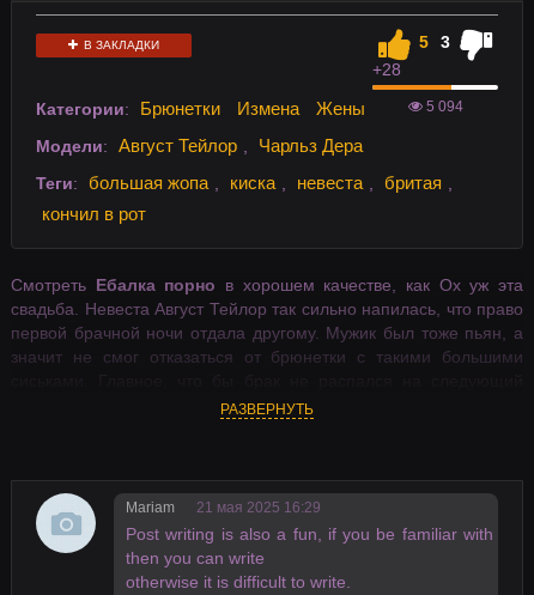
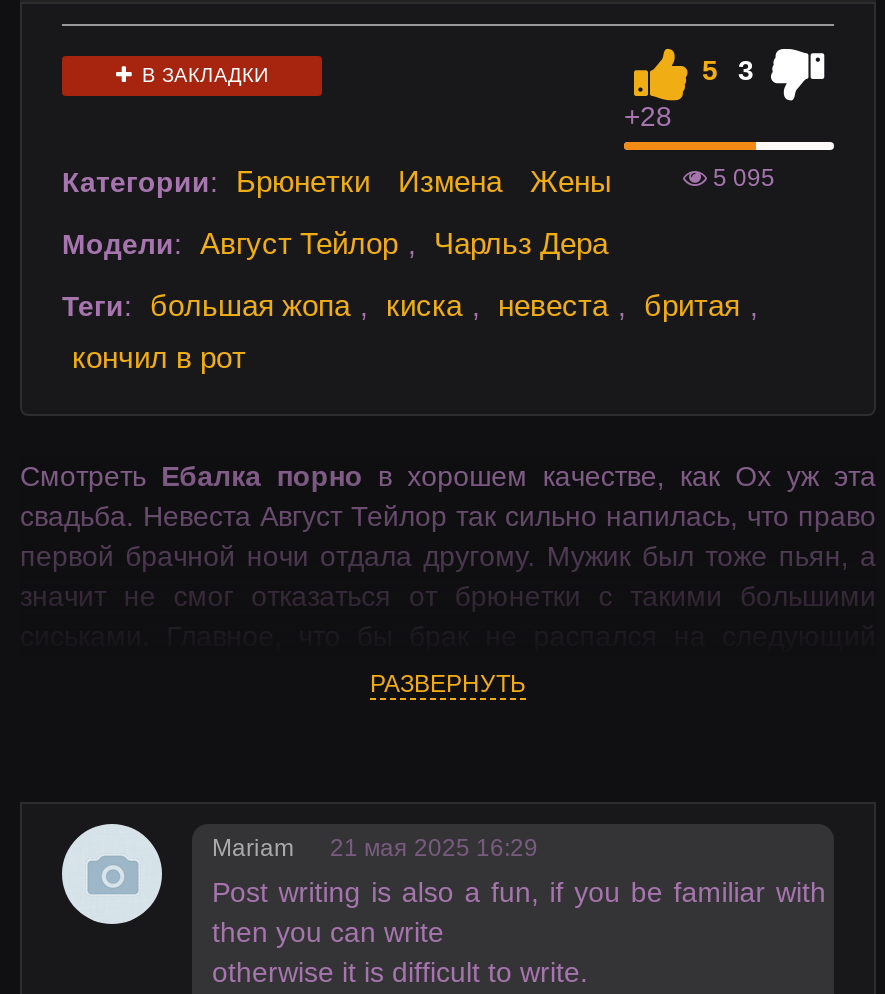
[422,98,463,114] 5 094 -> [707,163,775,191] 5 095

